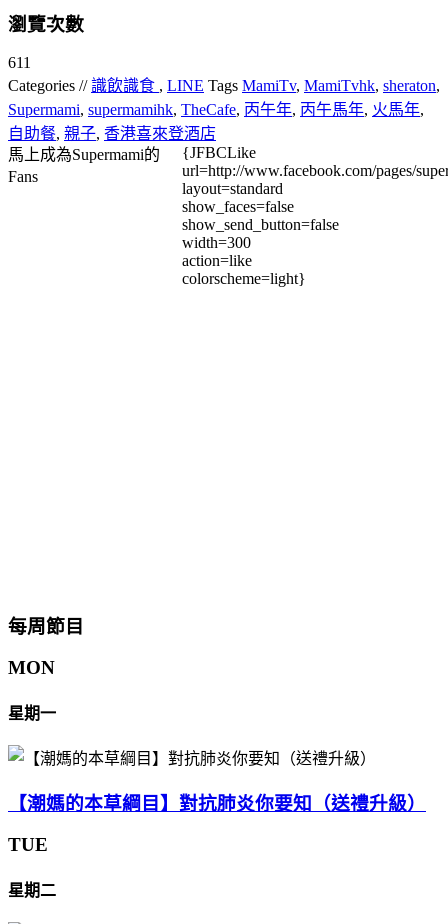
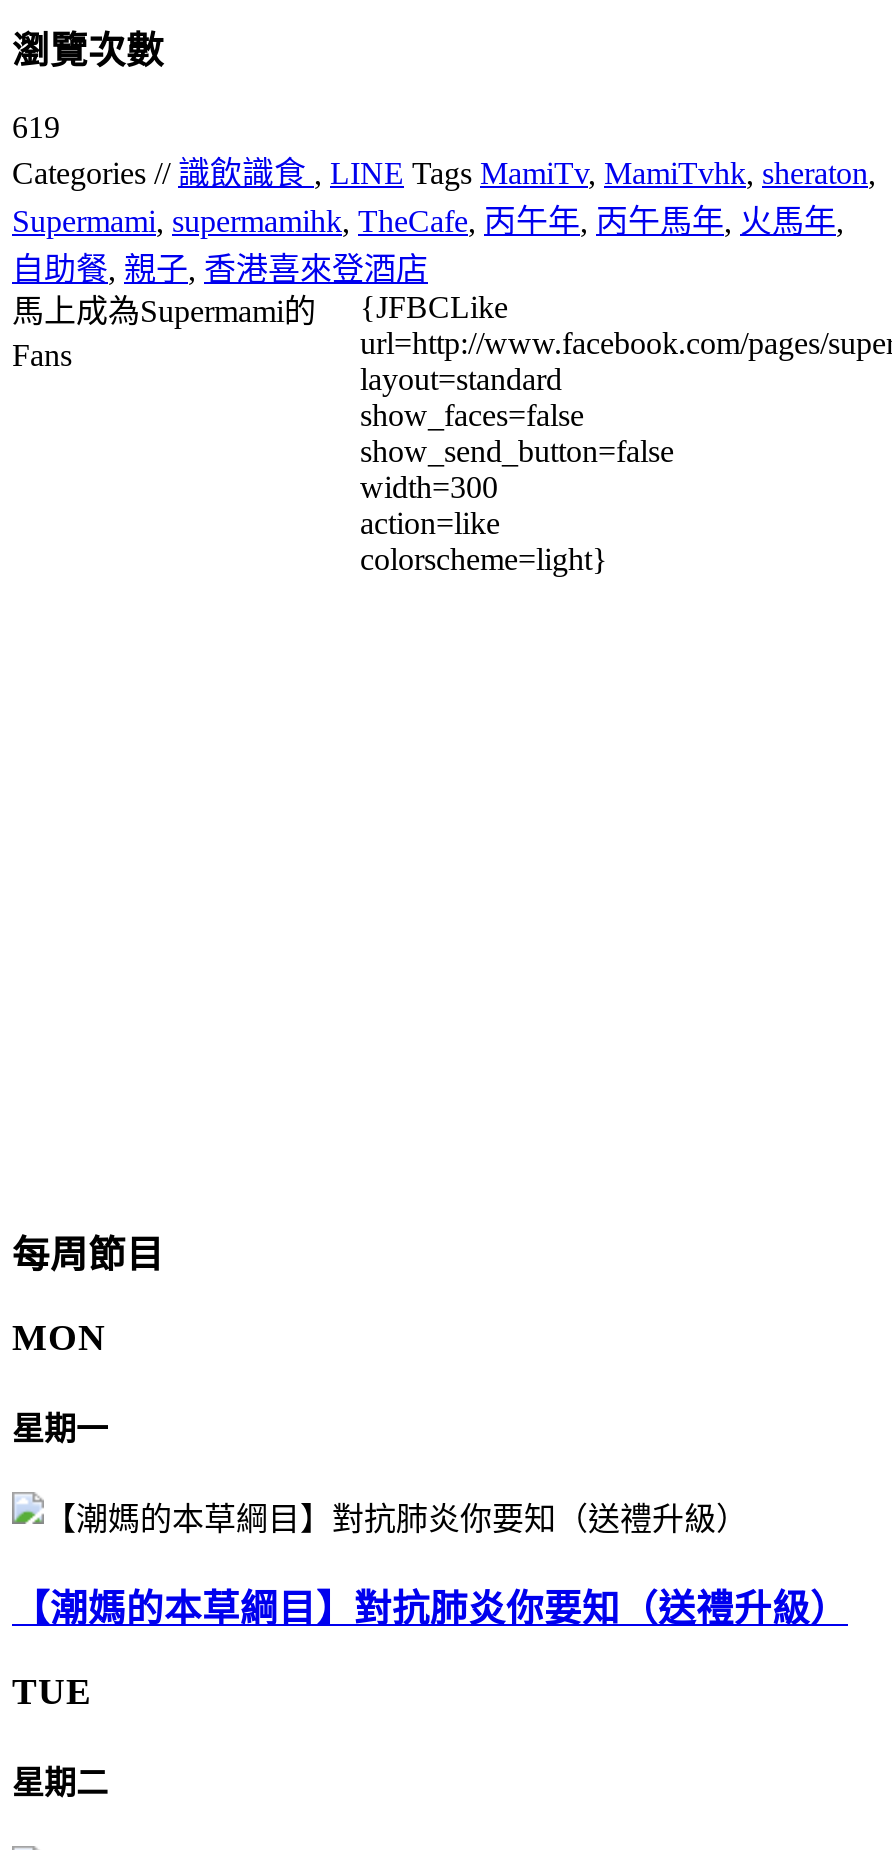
[8,54,31,71] 611 -> [12,111,60,145] 619

